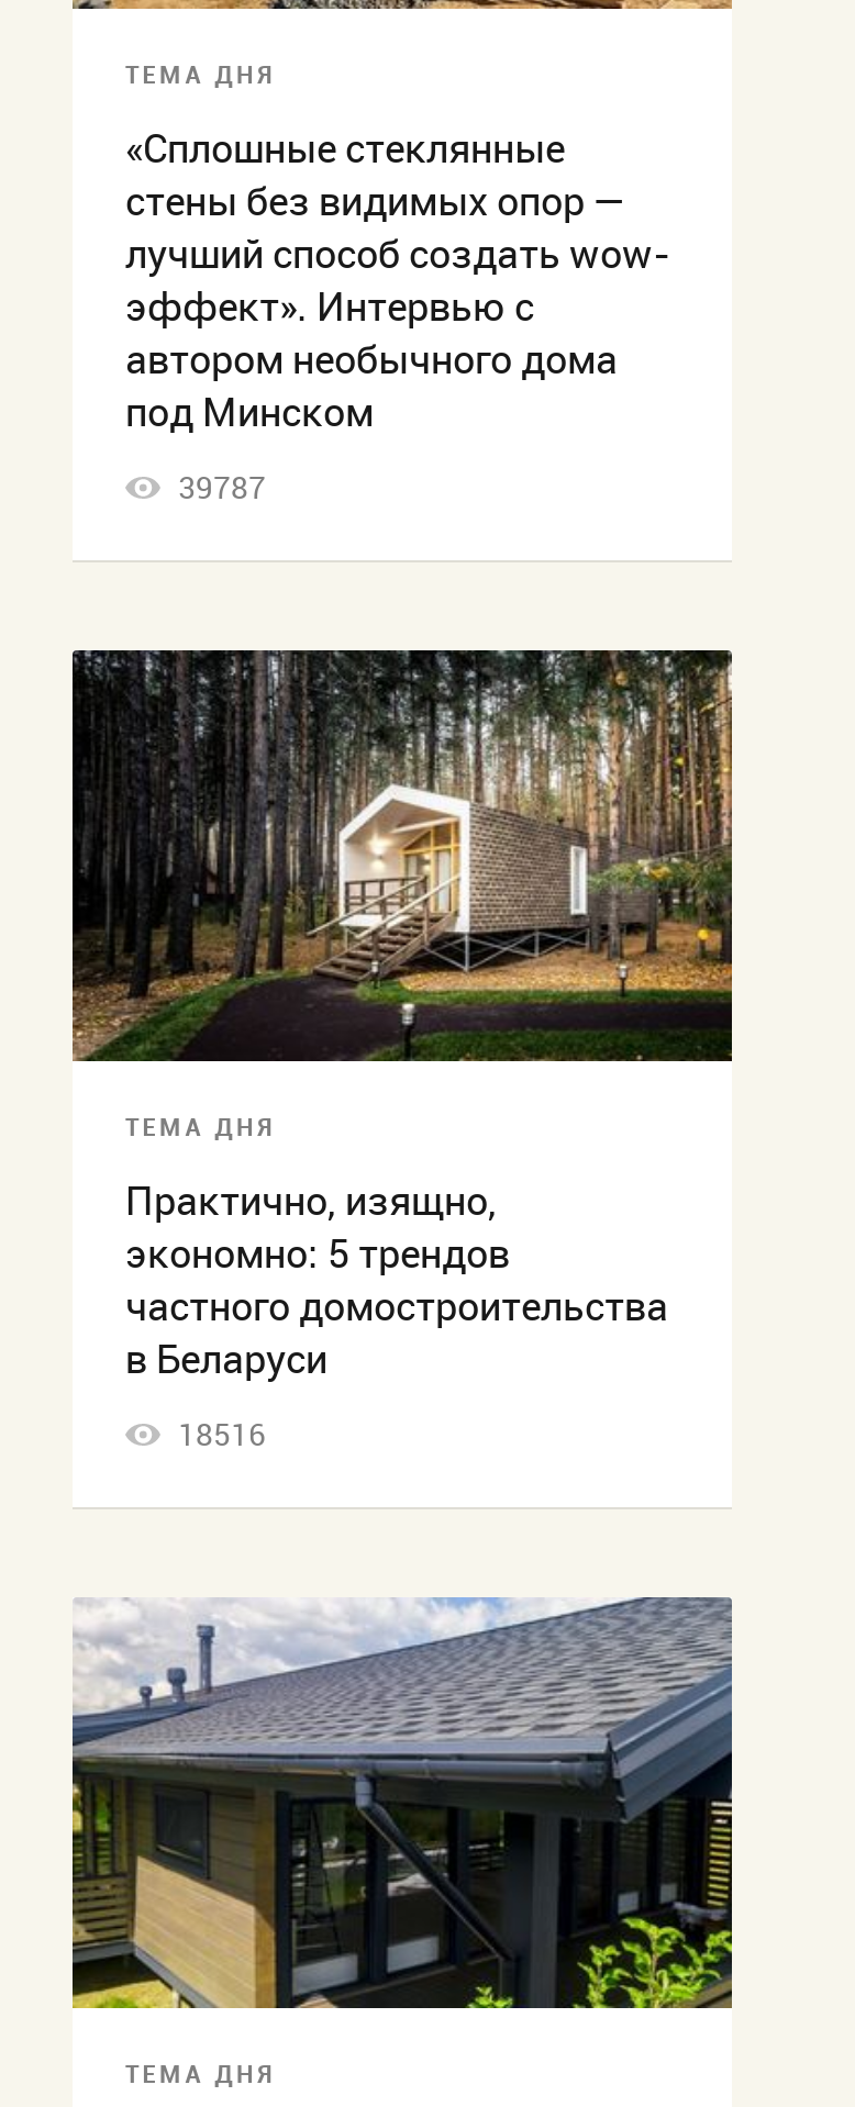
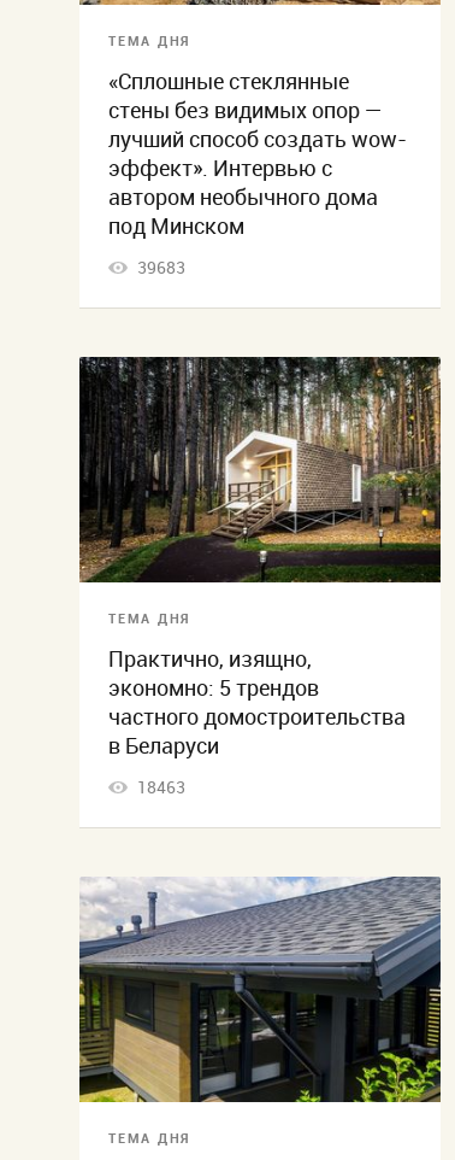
[178,470,266,505] 39787 -> [137,258,185,277] 39683
[178,1417,266,1452] 18516 -> [137,778,185,797] 18463

